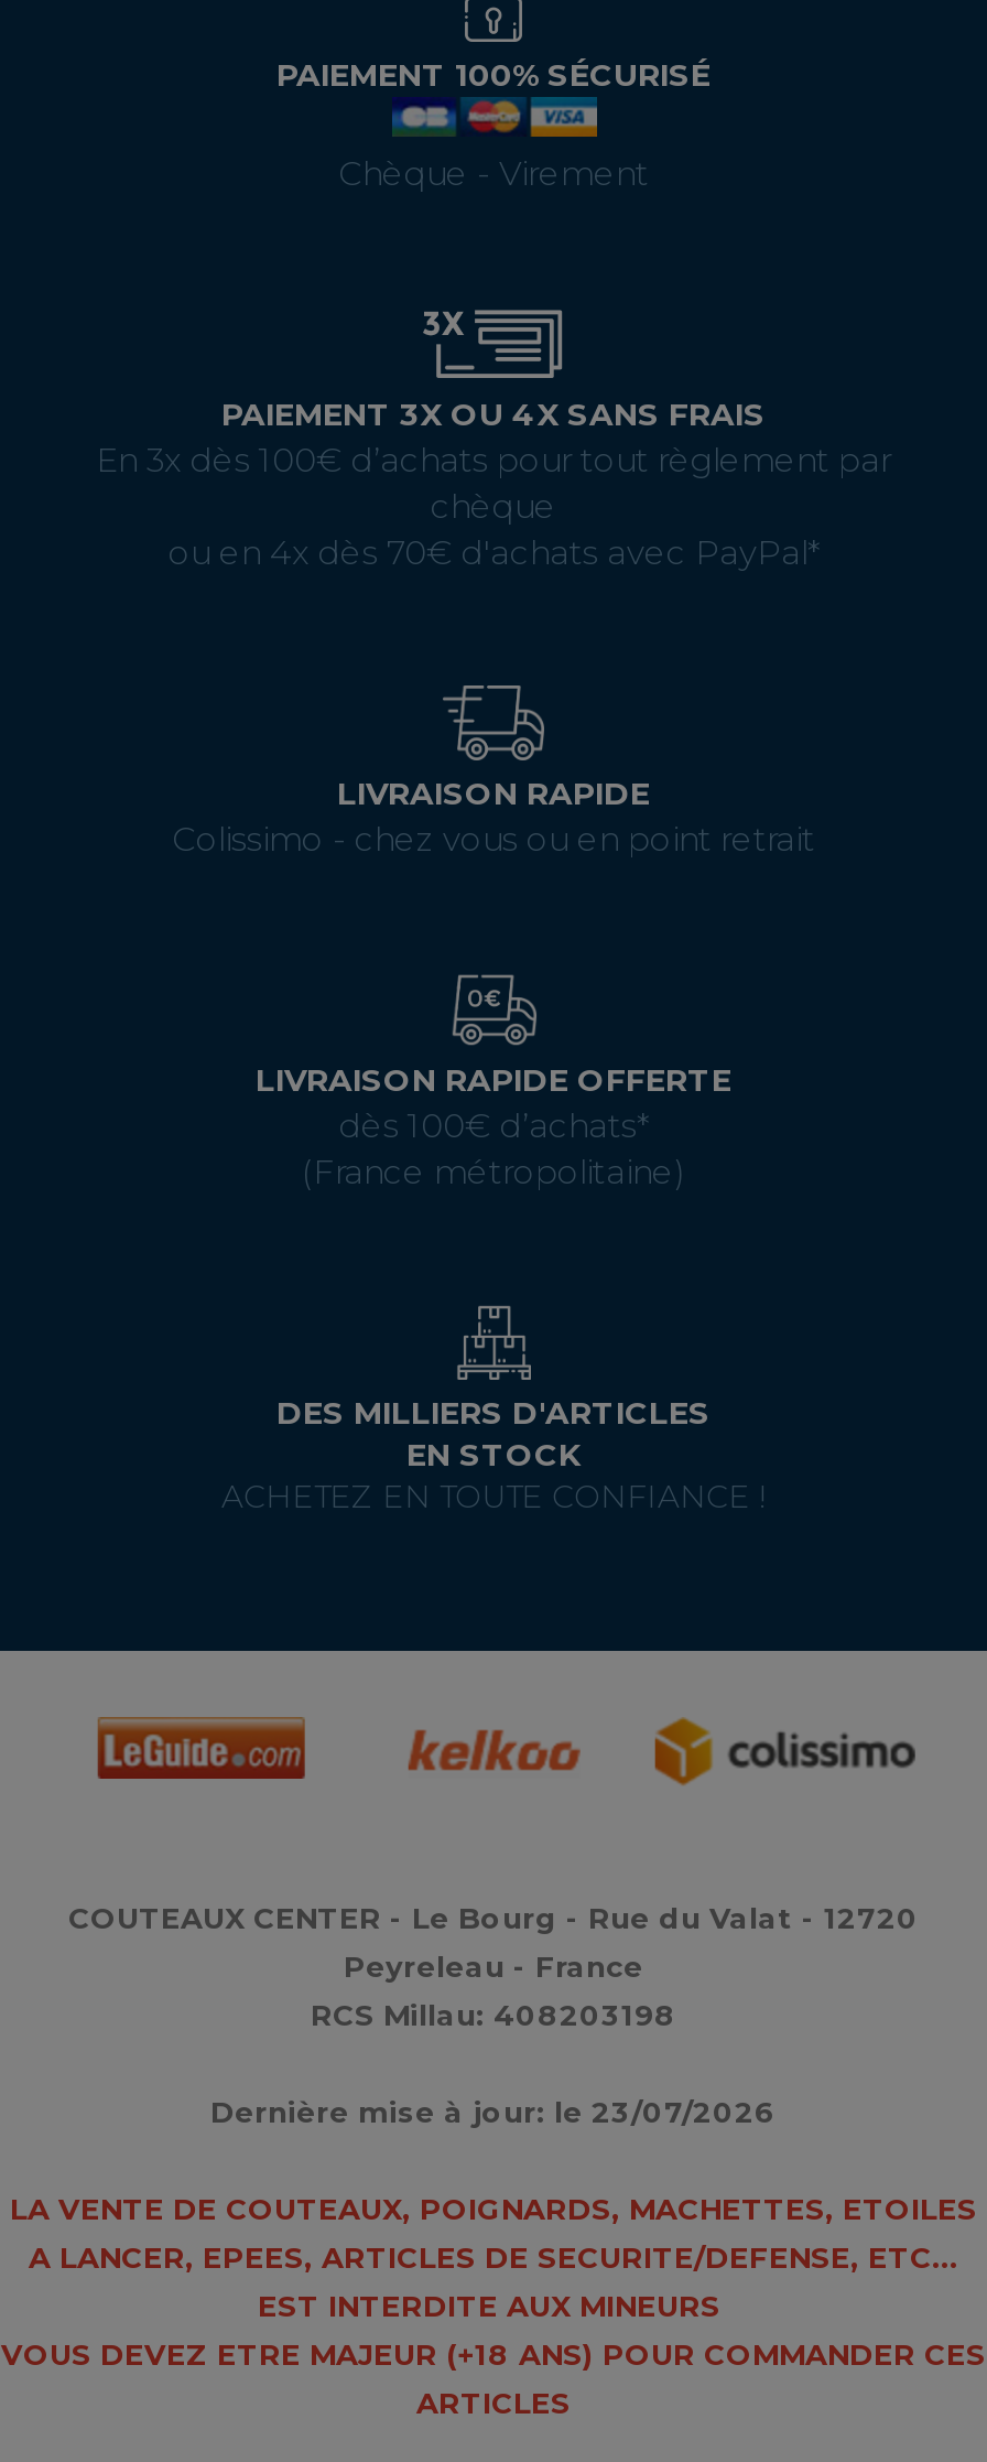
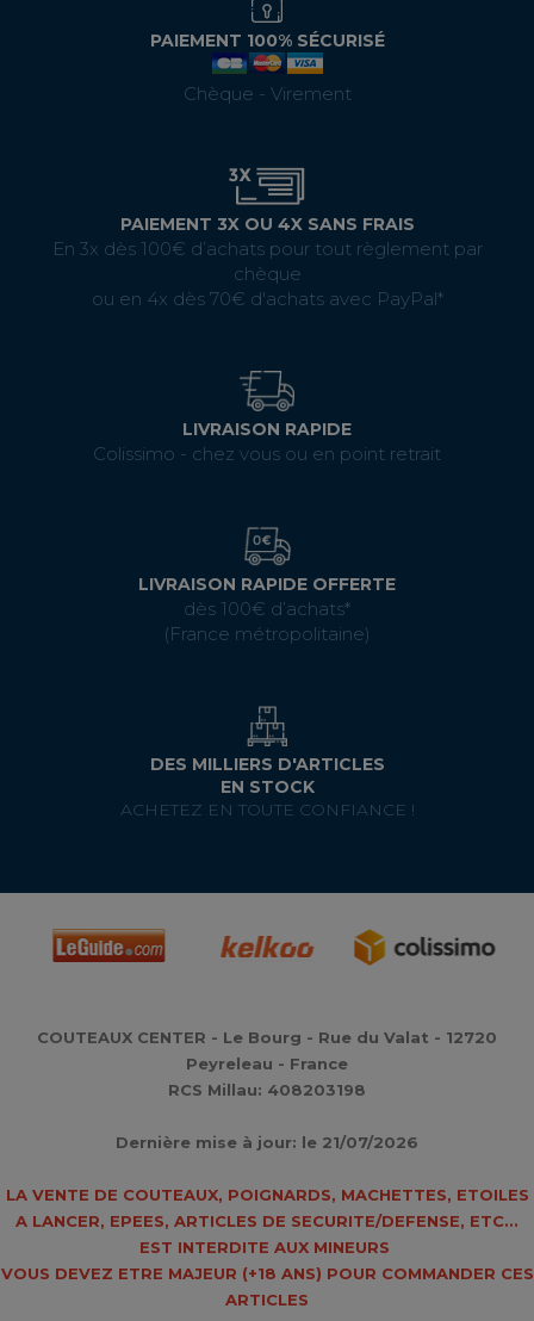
[210,2094,777,2129] Dernière mise à jour: le 23/07/2026 -> [116,1133,418,1152] Dernière mise à jour: le 21/07/2026

